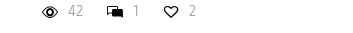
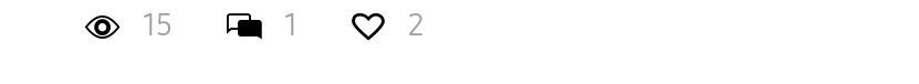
[67,3,82,20] 42 -> [143,7,174,45] 15

